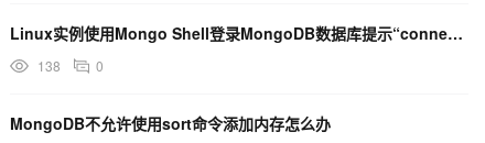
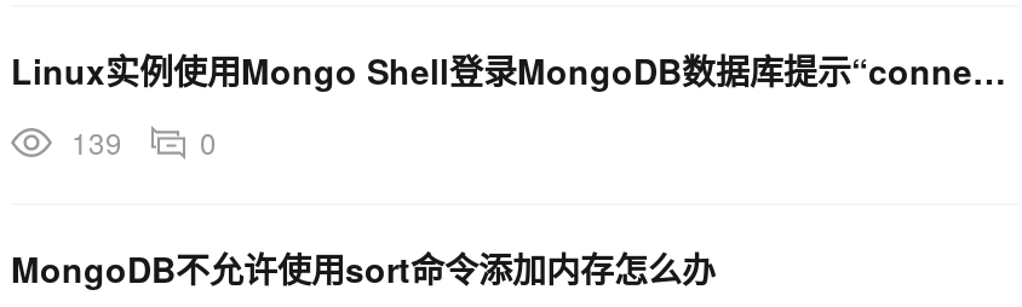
[37,56,104,75] 138 0 -> [71,121,217,162] 139 0

